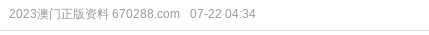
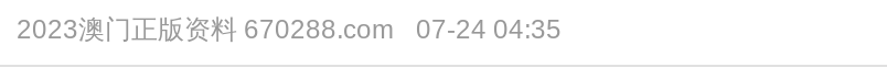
[9,7,256,21] 2023澳门正版资料 670288.com 07-22 04:34 -> [17,14,562,45] 2023澳门正版资料 670288.com 07-24 04:35

